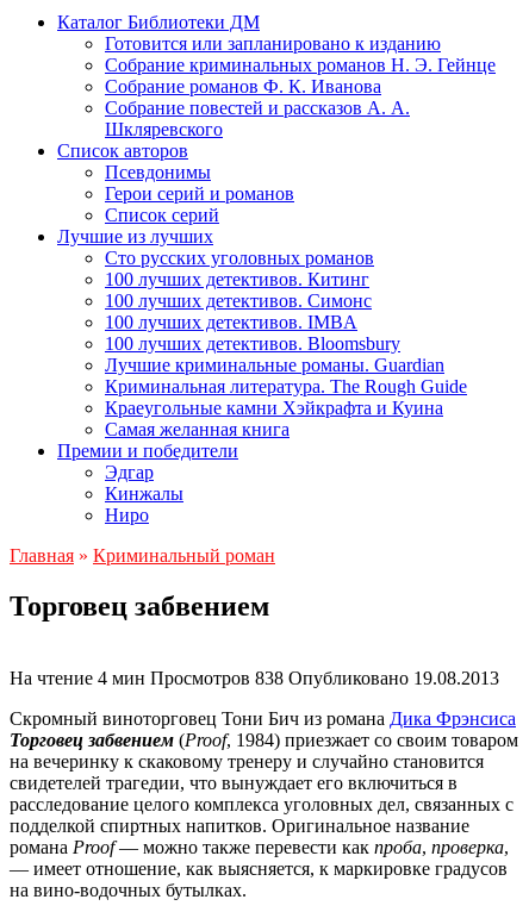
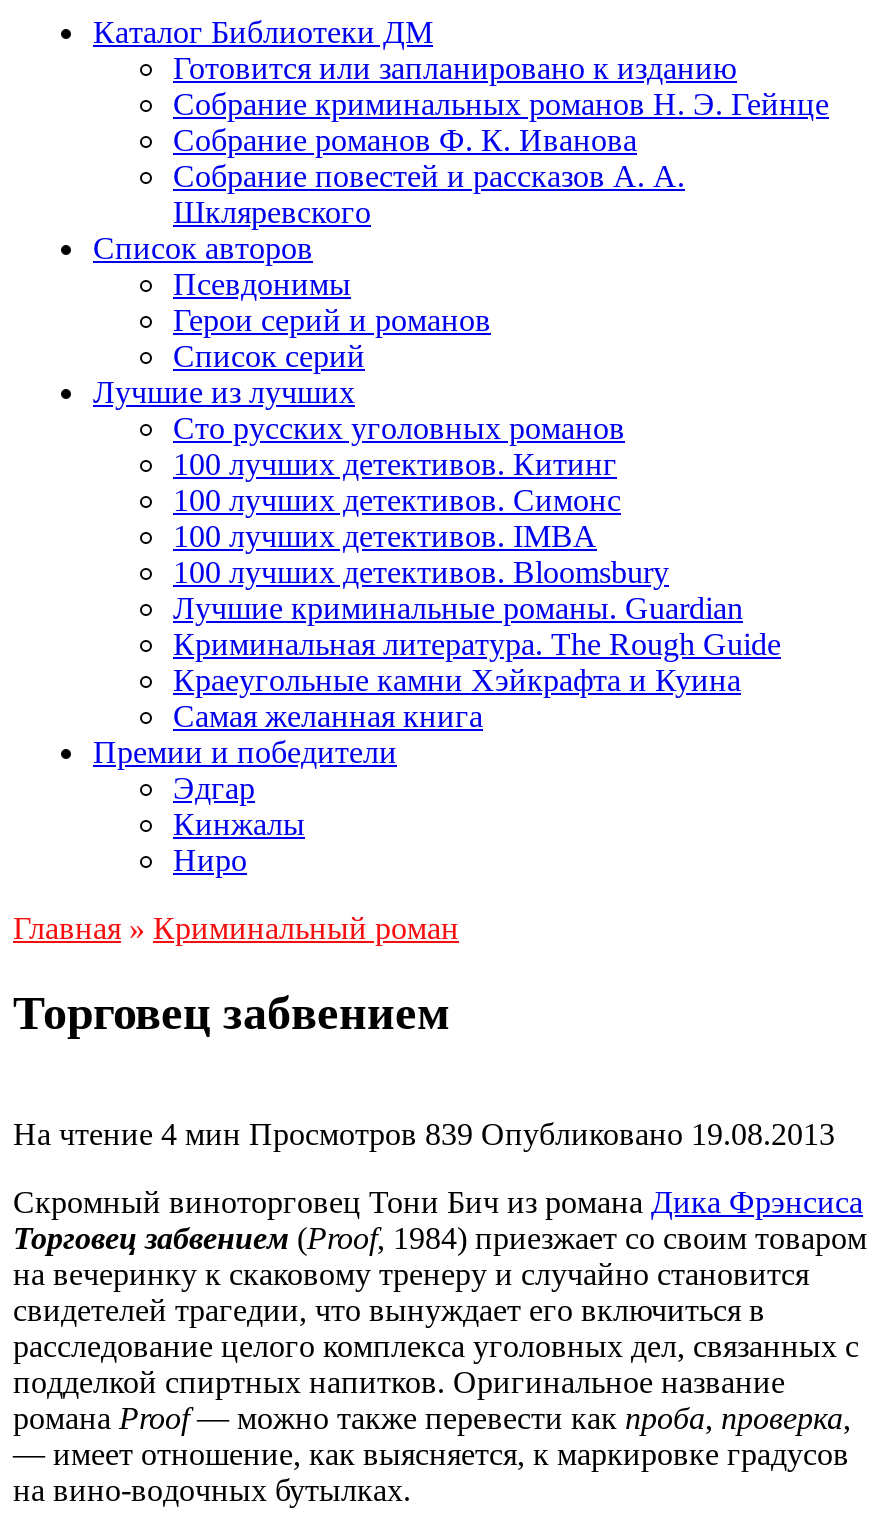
[10,668,499,688] На чтение 4 мин Просмотров 838 Опубликовано 19.08.2013 -> [13,1117,835,1151] На чтение 4 мин Просмотров 839 Опубликовано 19.08.2013

